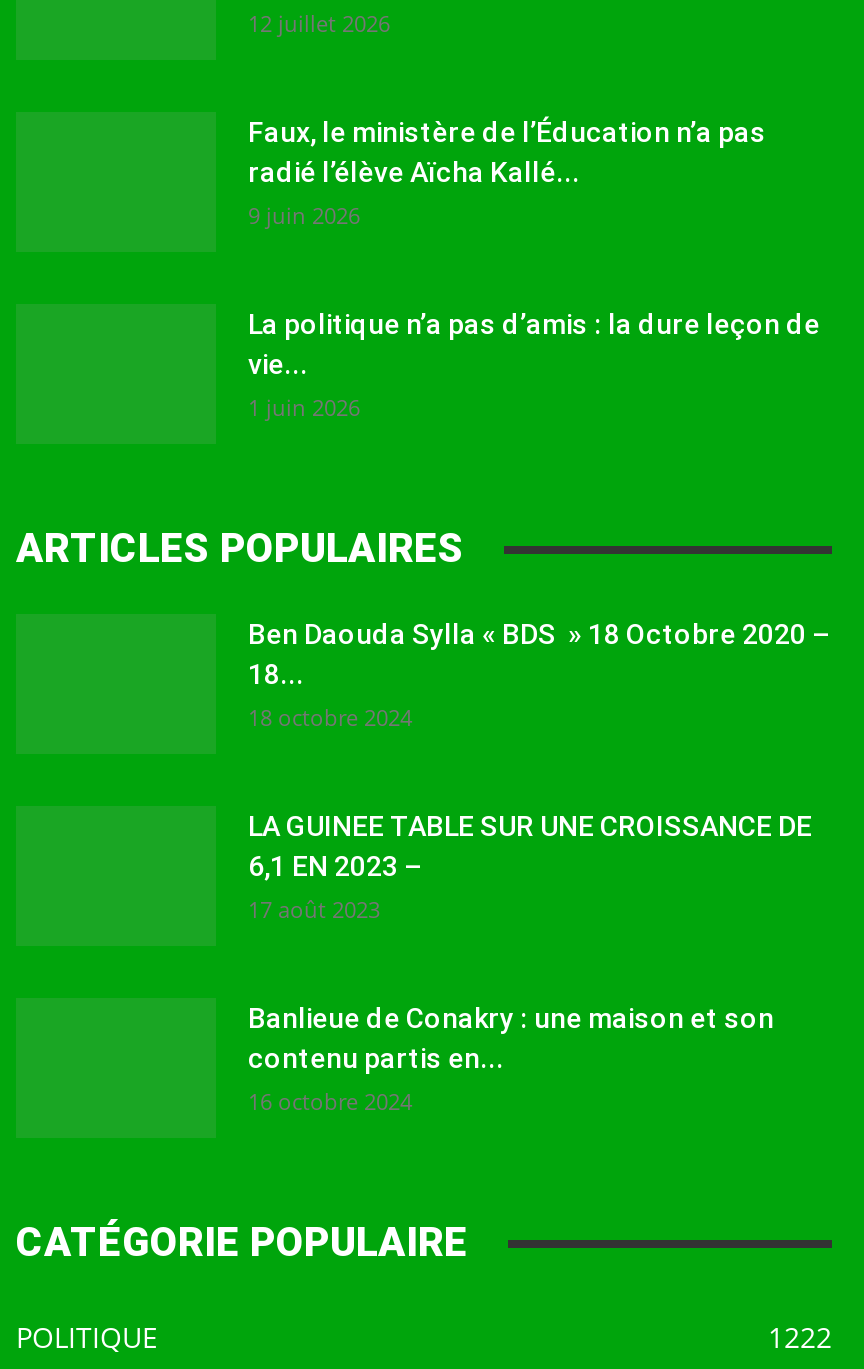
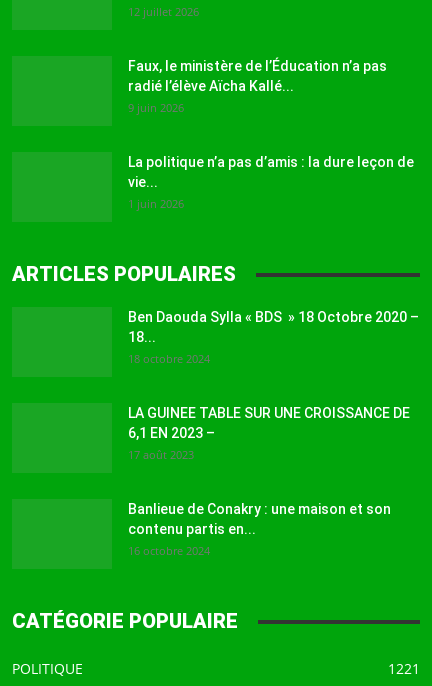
[768,1319,832,1357] 1222 -> [388,659,420,678] 1221

